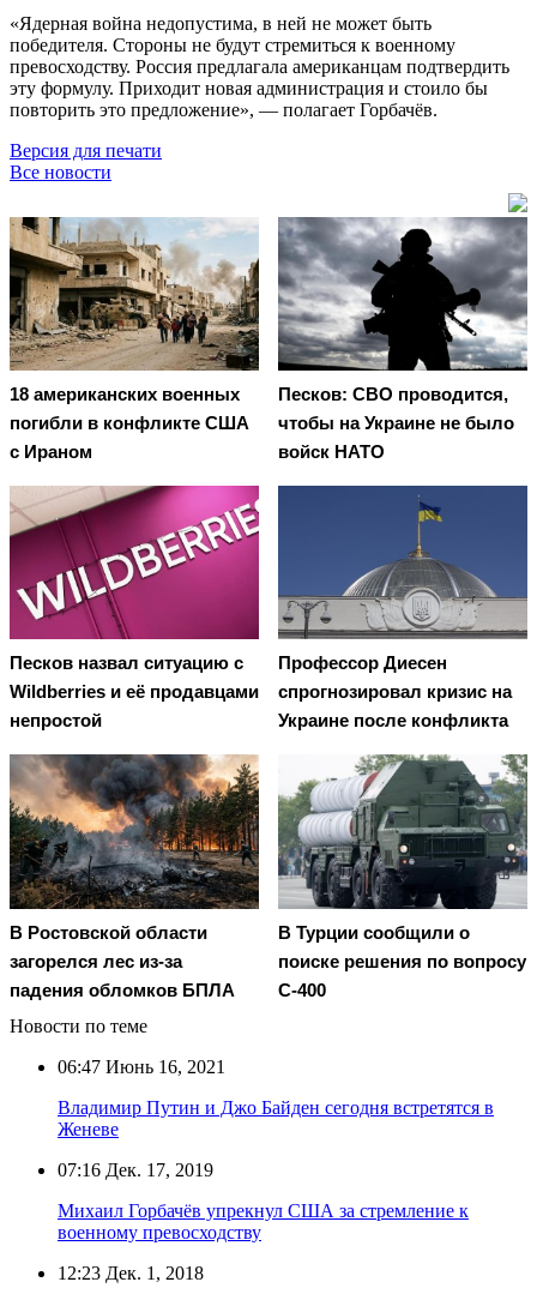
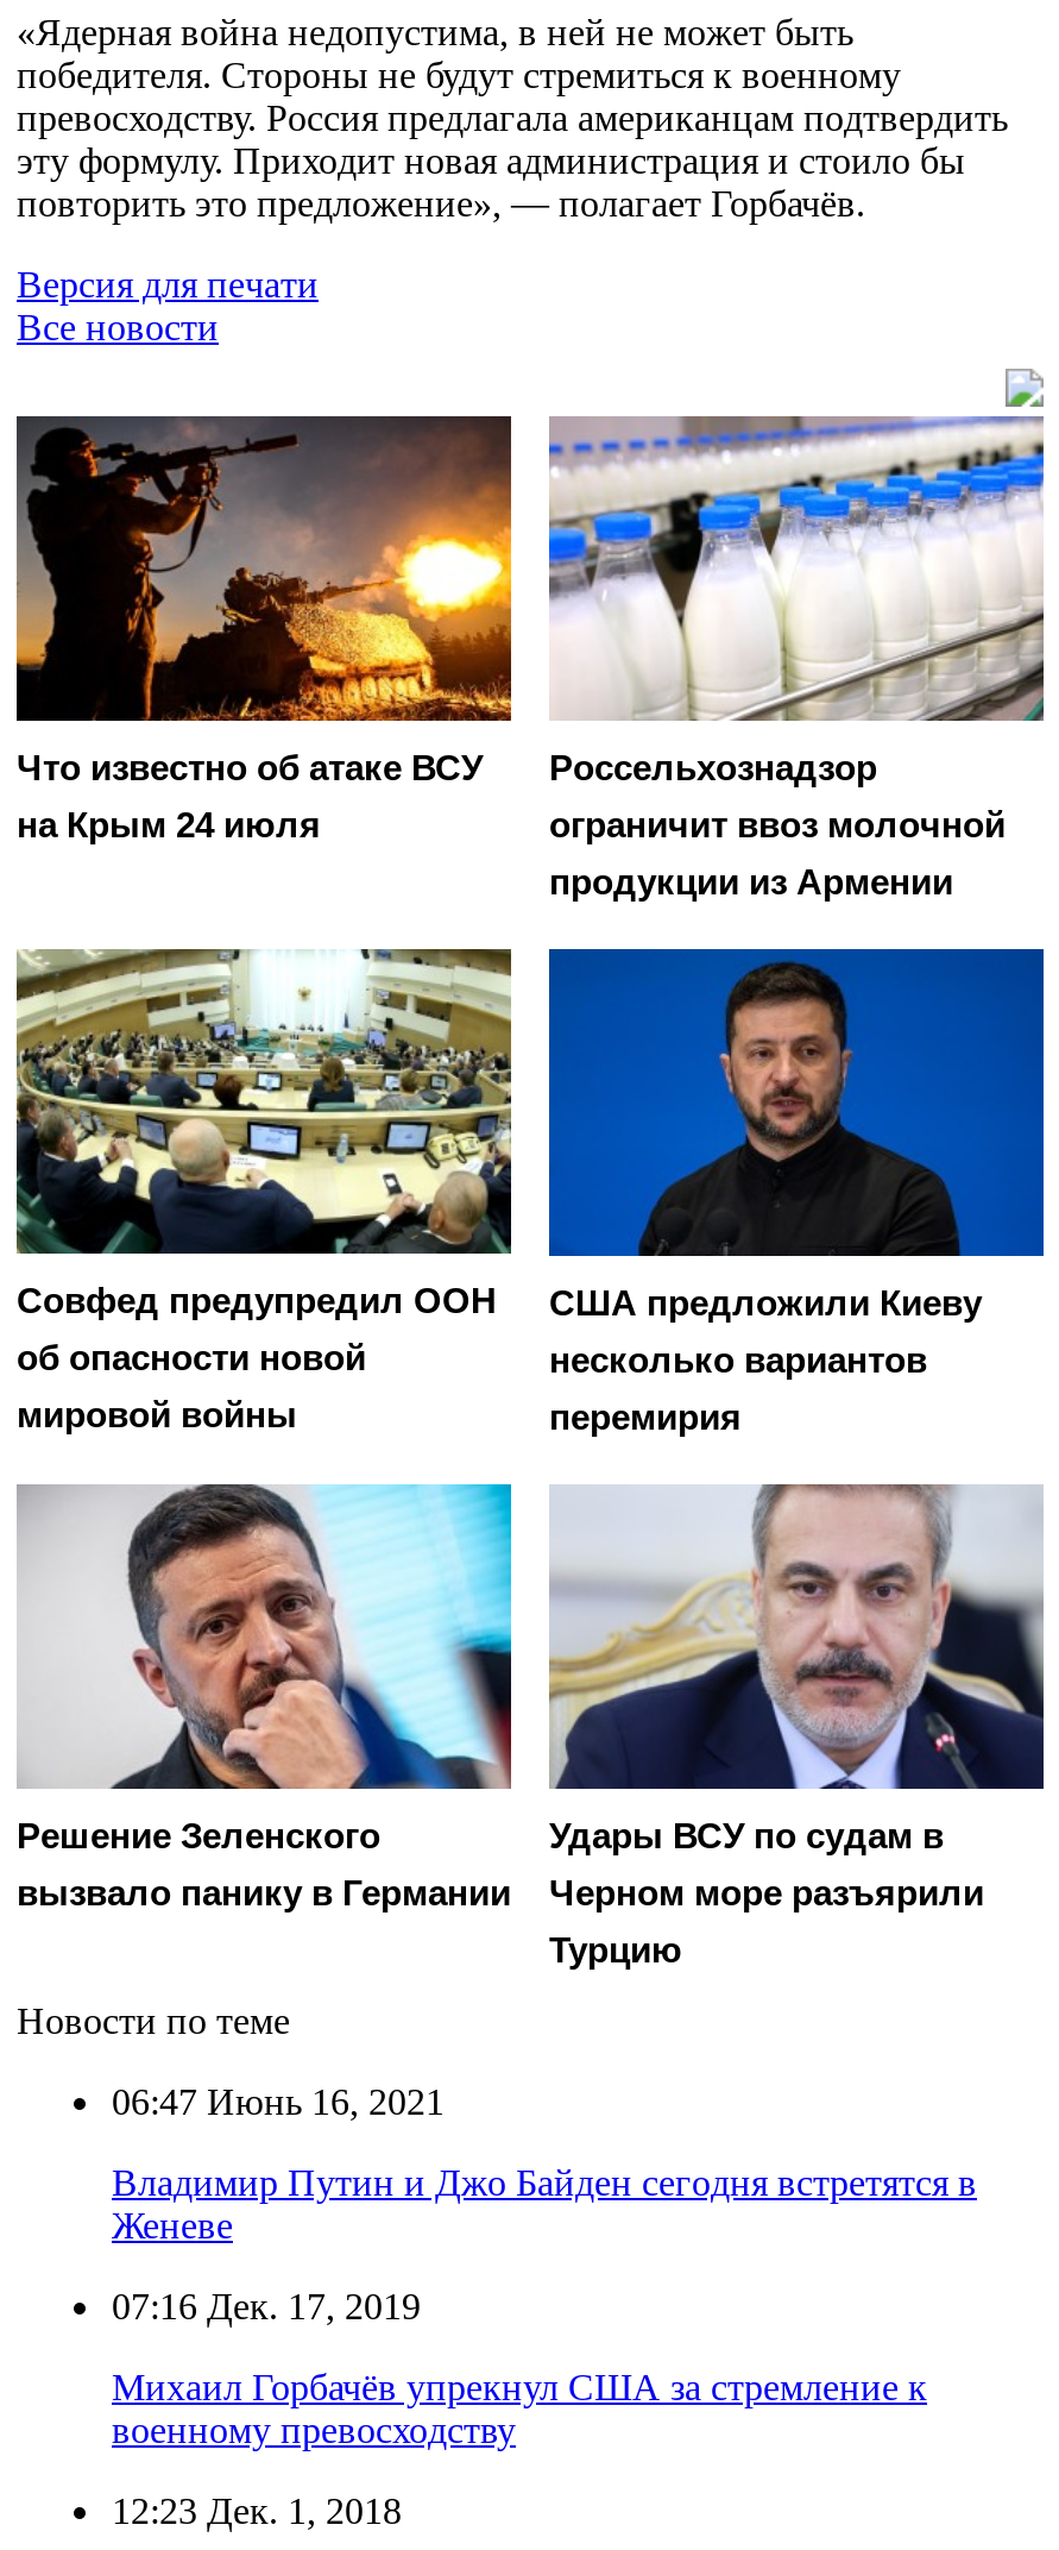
[8,217,260,462] [image] | 18 американских военных | погибли в конфликте США | с Ираном -> [14,414,513,845] [image] | Что известно об атаке ВСУ | на Крым 24 июля
[277,217,529,462] [image] | Песков: СВО проводится, | чтобы на Украине не было | войск НАТО -> [547,414,1046,902] [image] | Россельхознадзор | ограничит ввоз молочной | продукции из Армении
[8,485,260,731] [image] | Песков назвал ситуацию с | Wildberries и её продавцами | непростой -> [14,947,513,1435] [image] | Совфед предупредил ООН | об опасности новой | мировой войны
[277,485,529,731] [image] | Профессор Диесен | спрогнозировал кризис на | Украине после конфликта -> [547,947,1046,1436] [image] | США предложили Киеву | несколько вариантов | перемирия
[8,753,260,1000] [image] | В Ростовской области | загорелся лес из-за | падения обломков БПЛА -> [17,1482,513,1912] [image] | Решение Зеленского | вызвало панику в Германии
[278,753,527,1000] [image] | В Турции сообщили о | поиске решения по вопросу | С-400 -> [549,1482,1046,1970] [image] | Удары ВСУ по судам в | Черном море разъярили | Турцию

